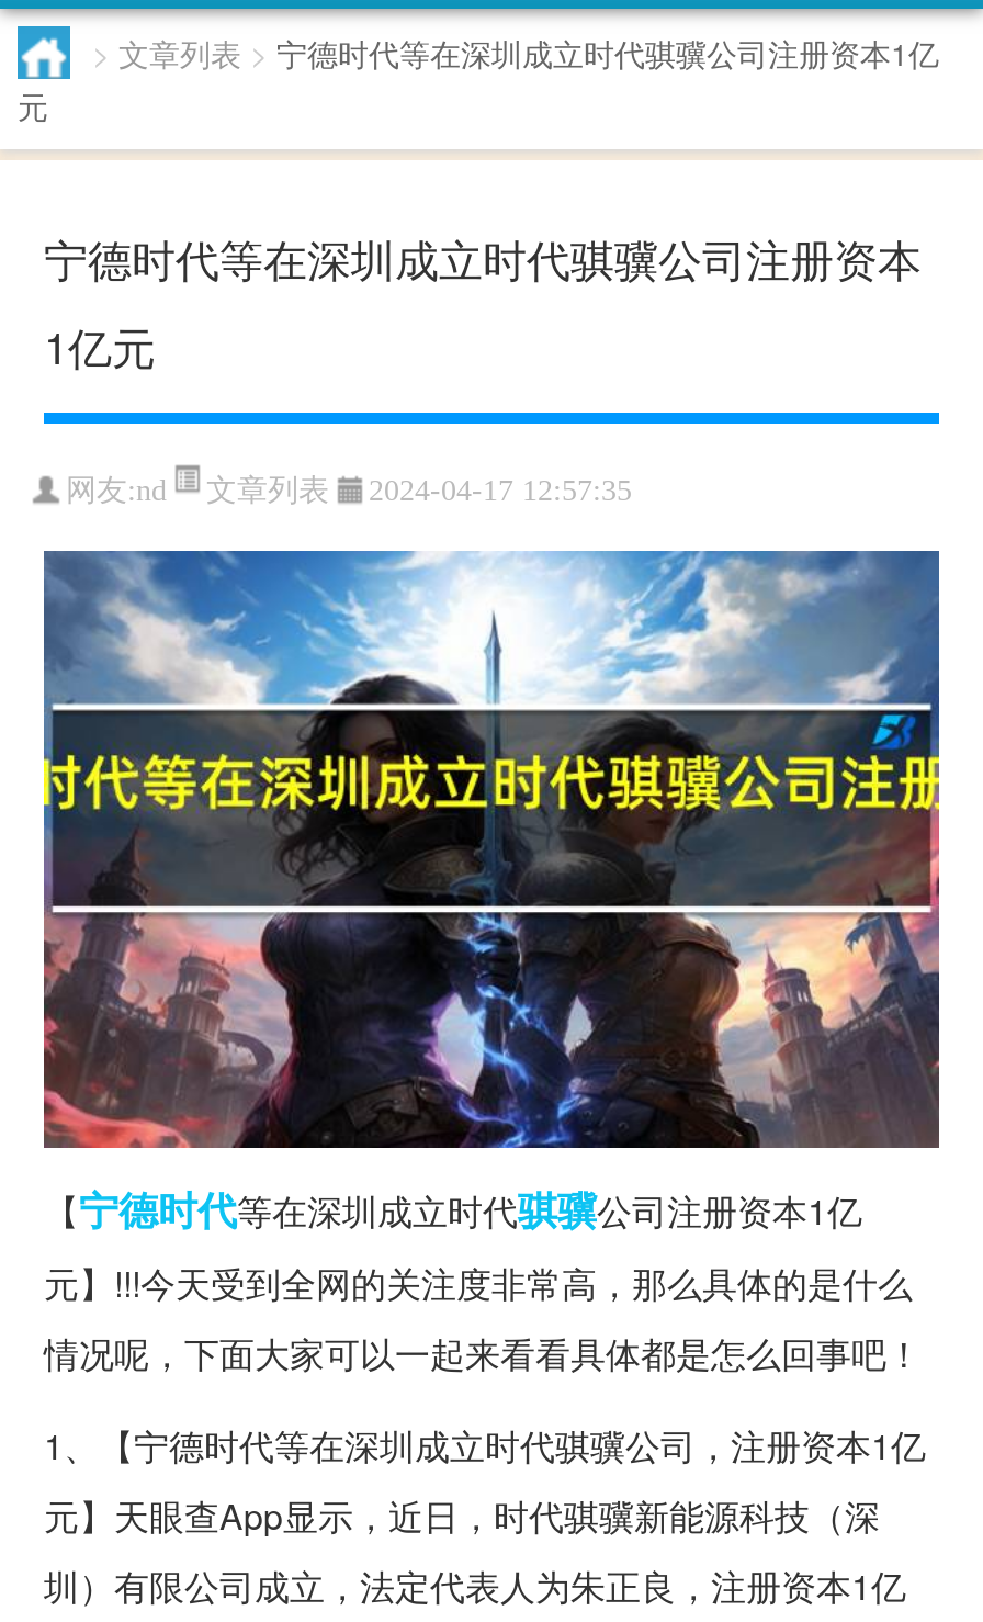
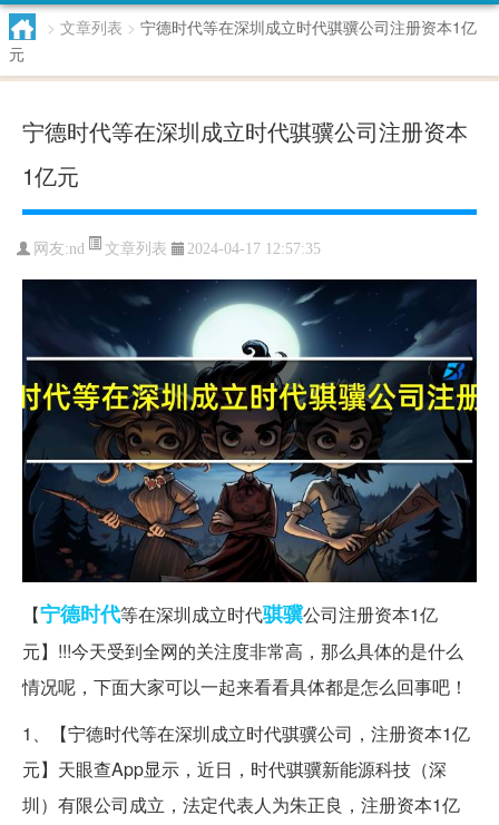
[42,549,941,1150] [image] -> [21,278,478,583] [image]

